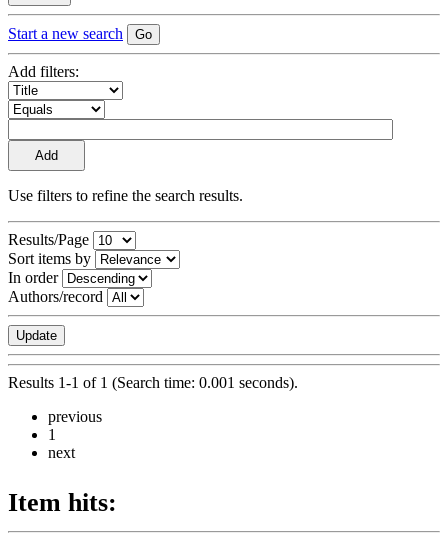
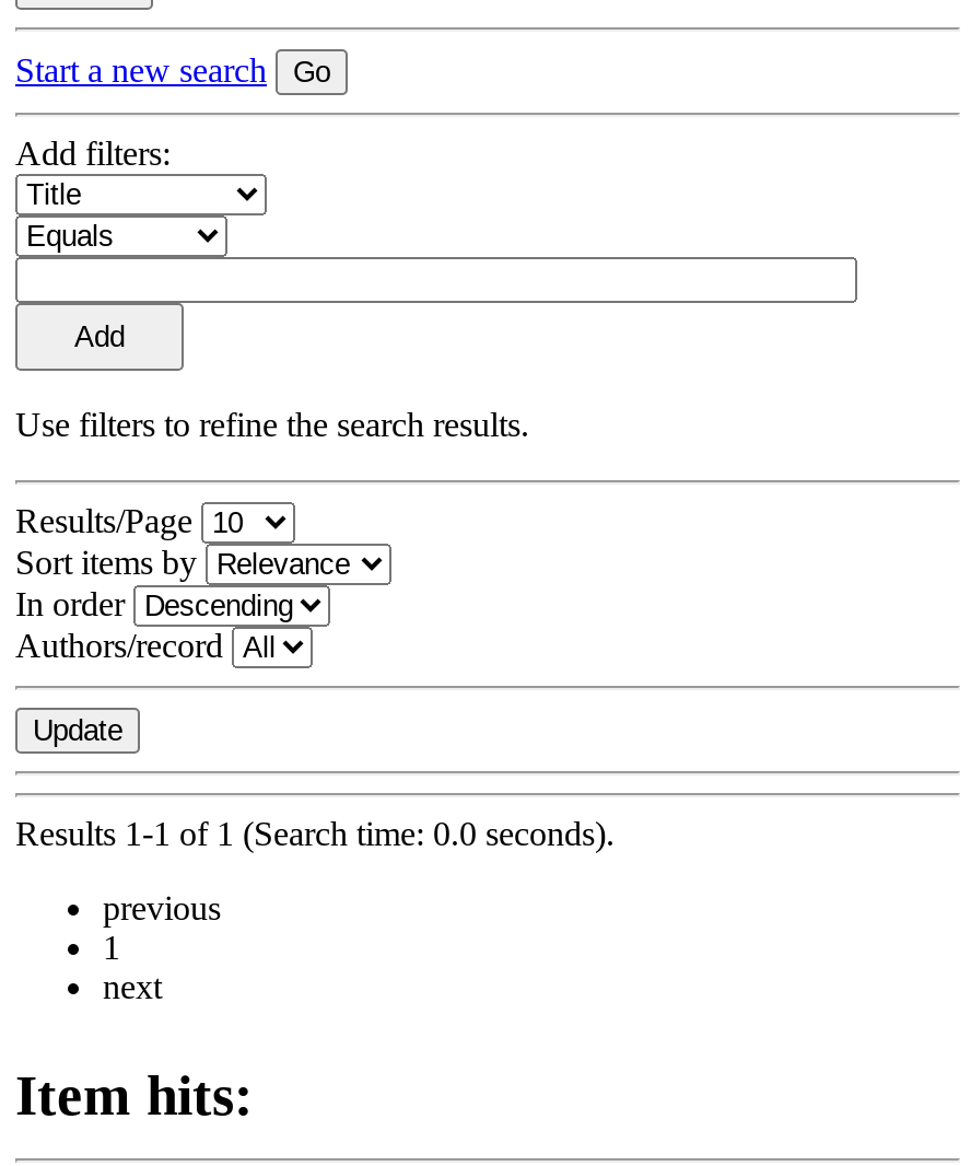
[8,374,298,391] Results 1-1 of 1 (Search time: 0.001 seconds). -> [15,816,615,853] Results 1-1 of 1 (Search time: 0.0 seconds).

